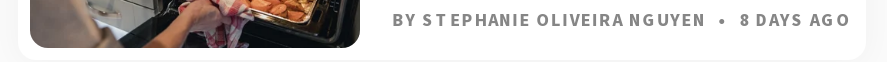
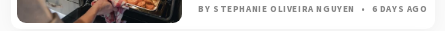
[393,7,851,33] BY STEPHANIE OLIVEIRA NGUYEN 8 DAYS AGO -> [198,3,428,16] BY STEPHANIE OLIVEIRA NGUYEN 6 DAYS AGO

